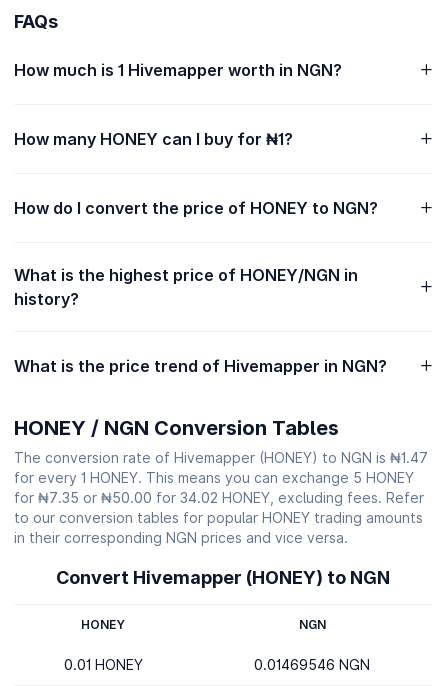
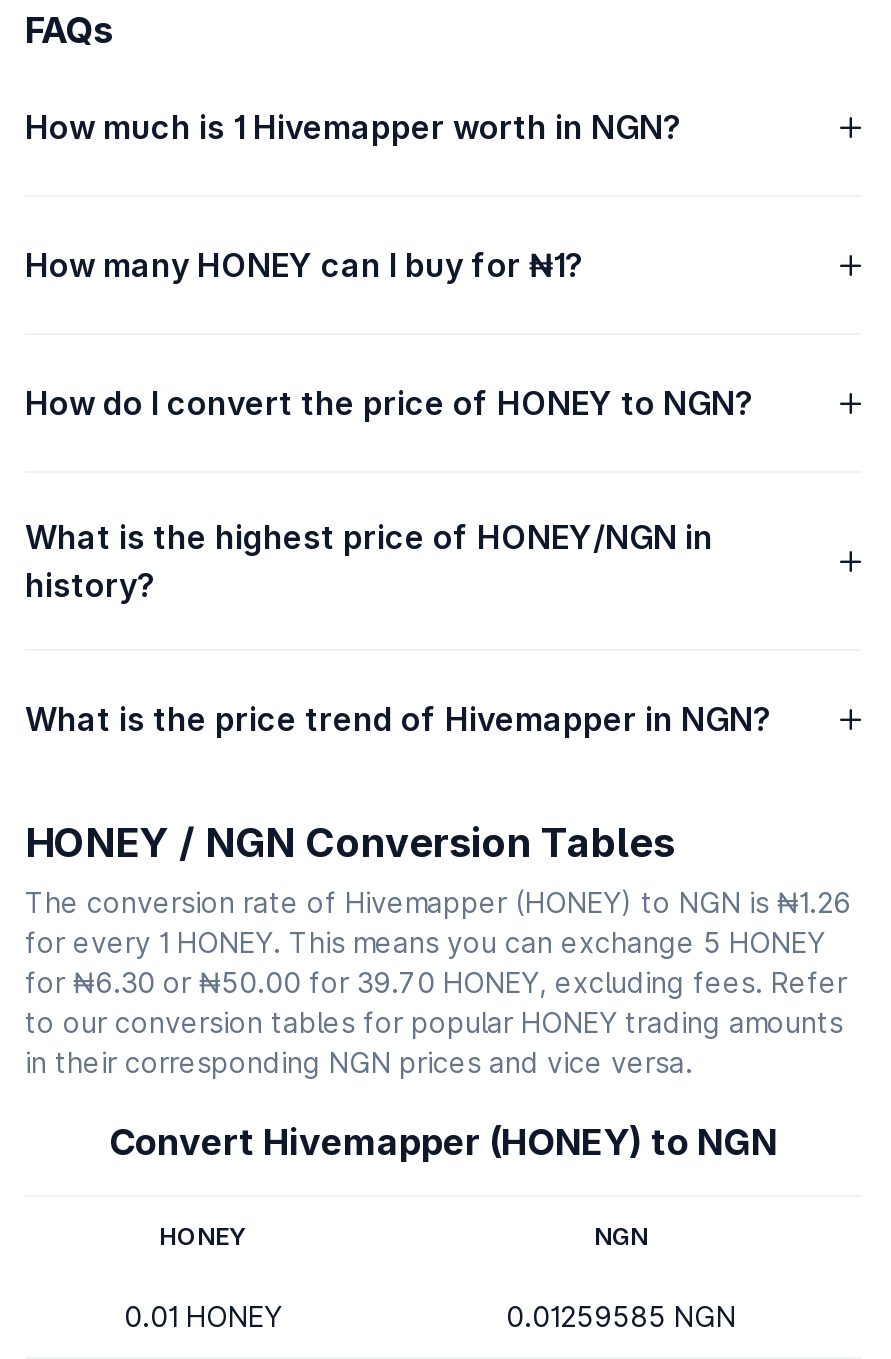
[14,449,428,466] The conversion rate of Hivemapper (HONEY) to NGN is ₦1.47 -> [25,885,851,919] The conversion rate of Hivemapper (HONEY) to NGN is ₦1.26
[14,489,424,506] for ₦7.35 or ₦50.00 for 34.02 HONEY, excluding fees. Refer -> [25,965,847,999] for ₦6.30 or ₦50.00 for 39.70 HONEY, excluding fees. Refer
[254,656,370,673] 0.01469546 NGN -> [506,1299,736,1333] 0.01259585 NGN

